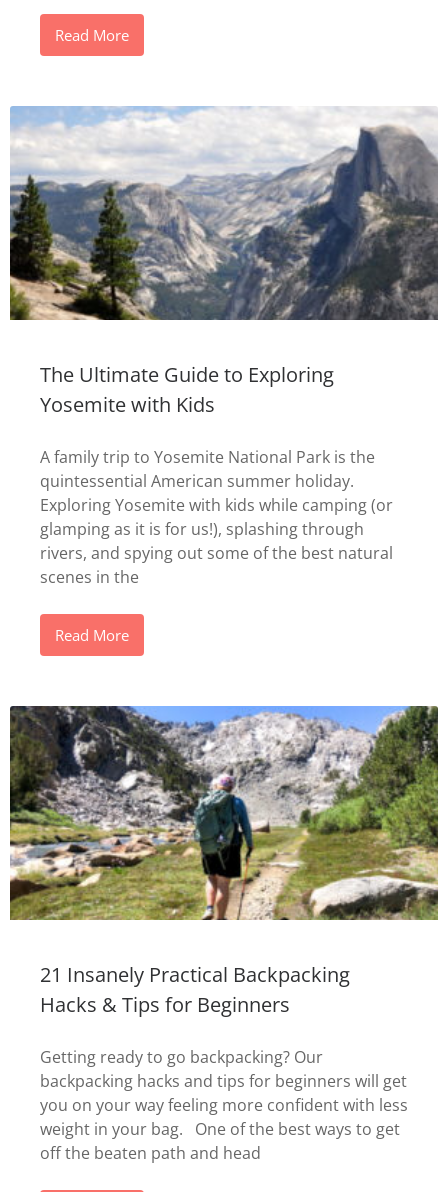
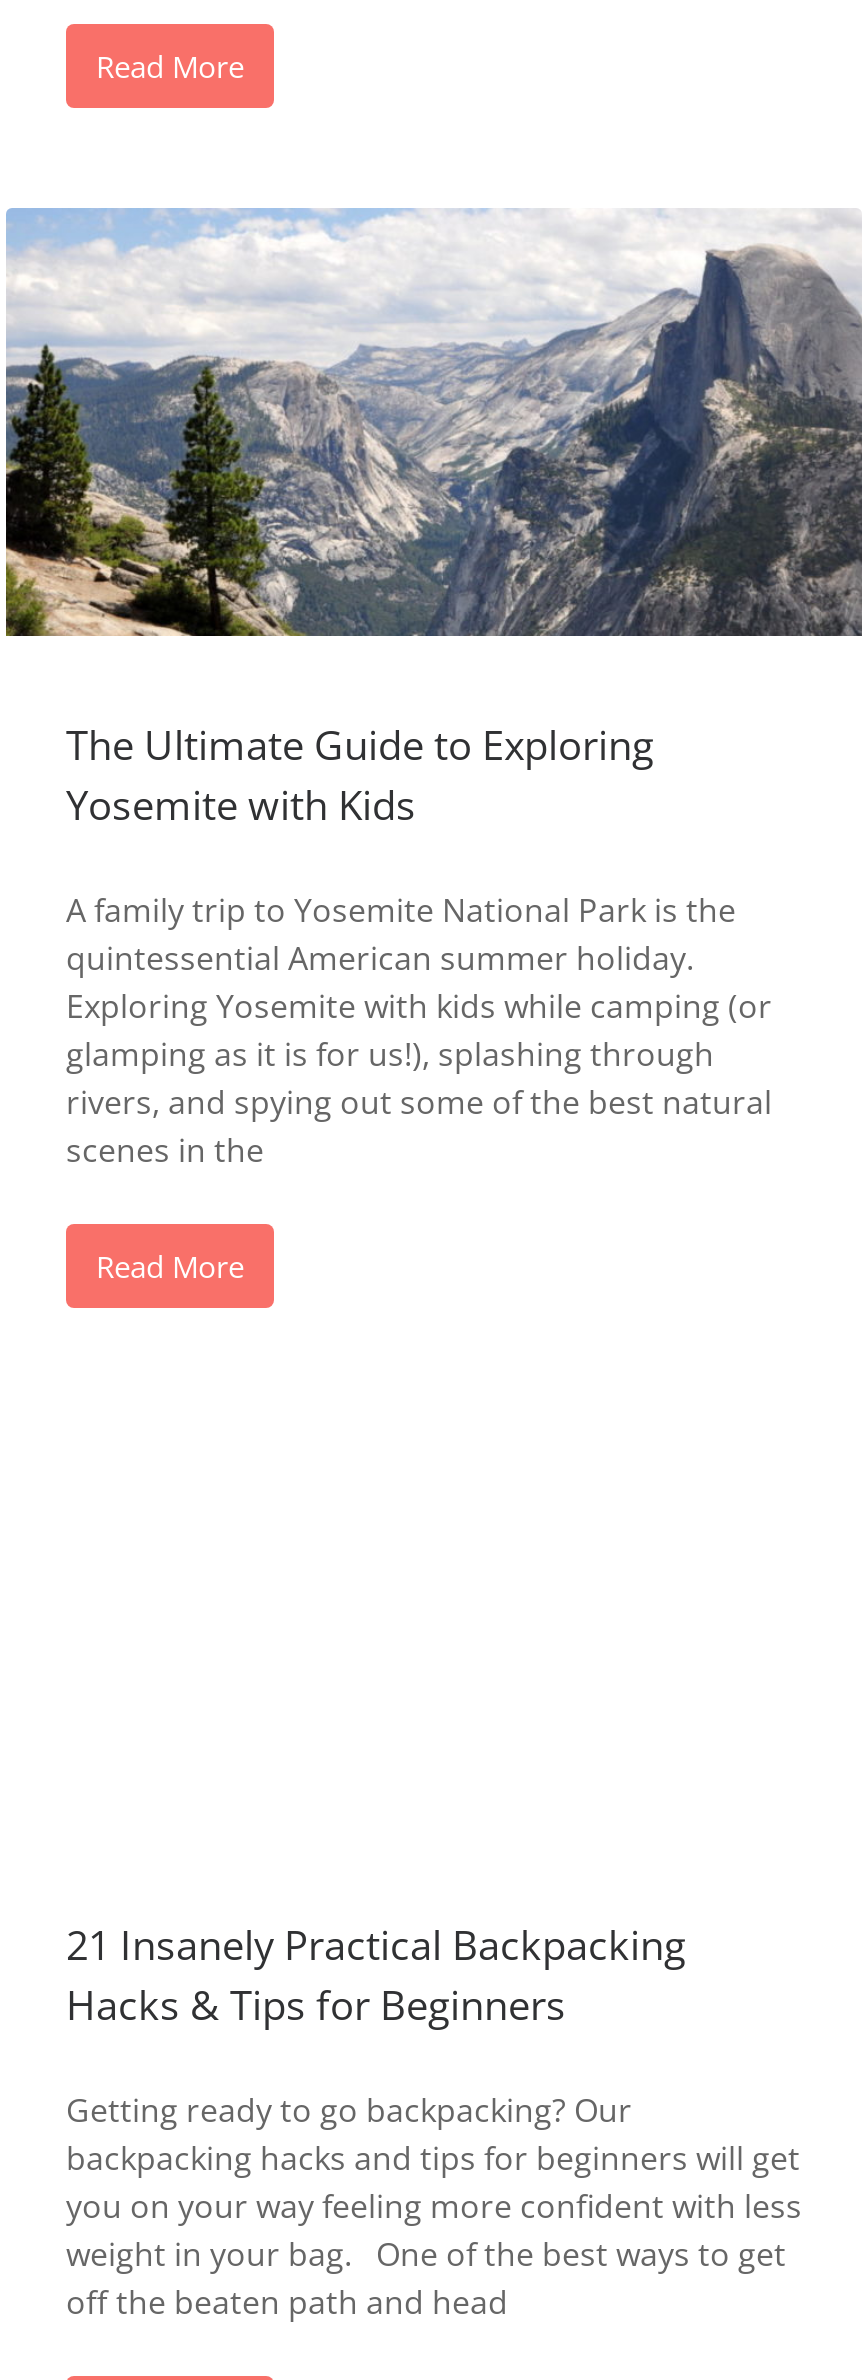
[9,705,439,921] [image] -> none

